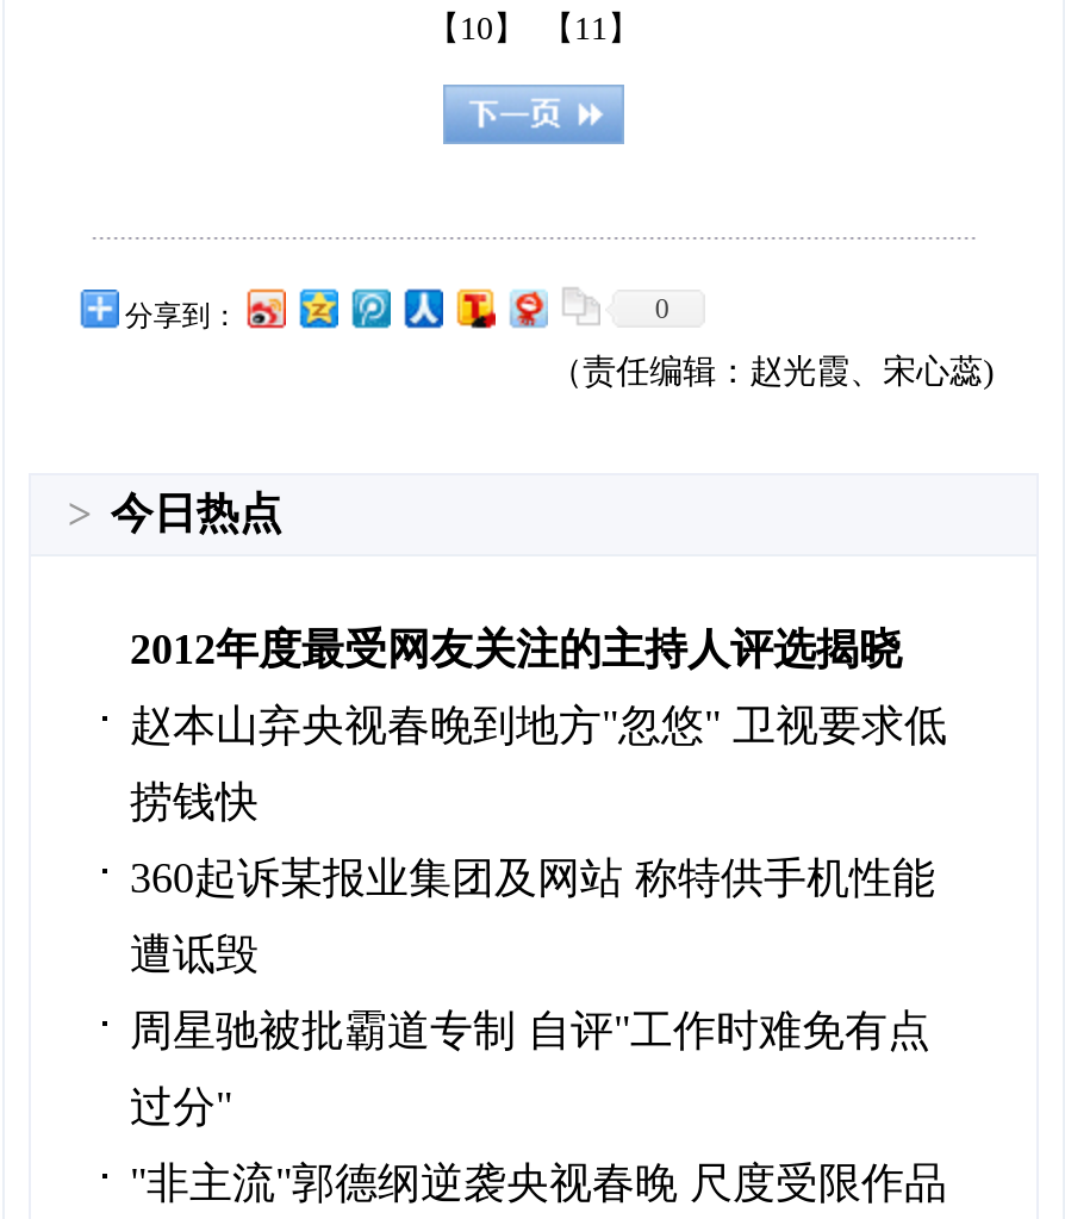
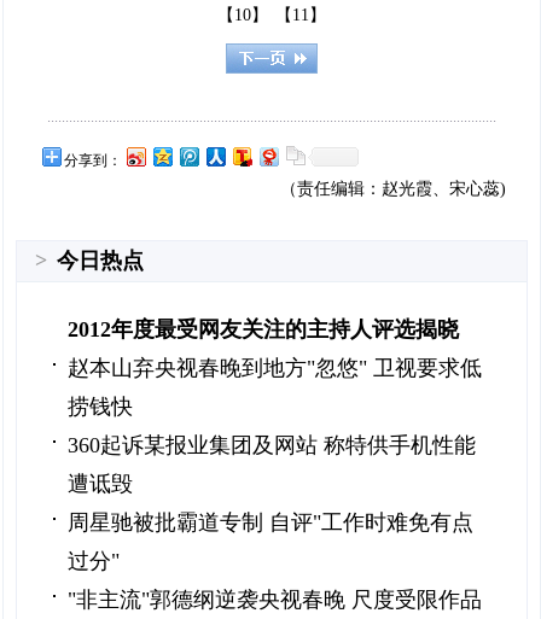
[655,292,669,325] 0 -> none

